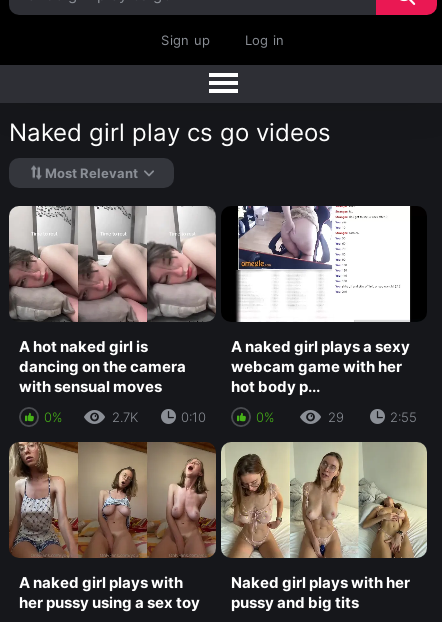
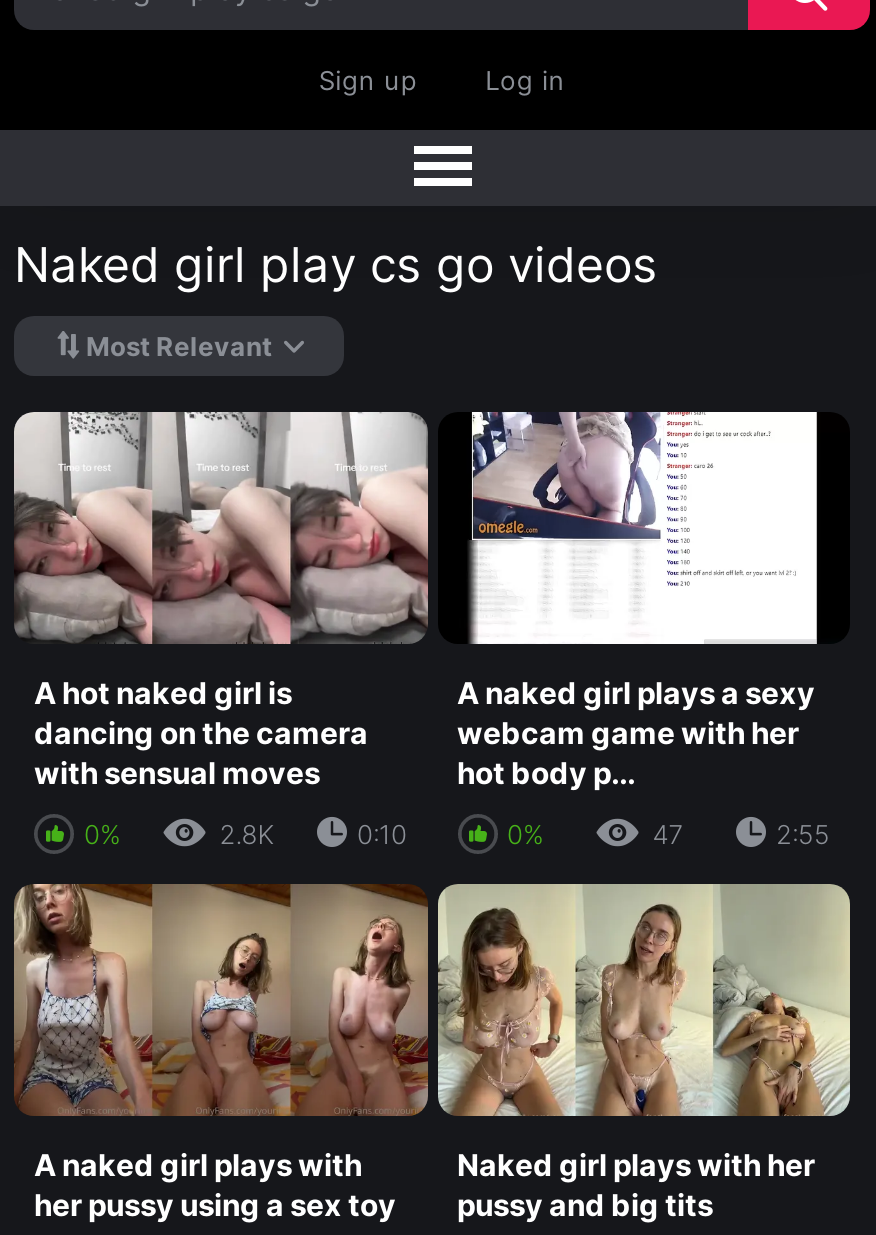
[112,409,138,425] 2.7K -> [220,818,274,850] 2.8K
[328,409,344,425] 29 -> [652,818,682,850] 47

